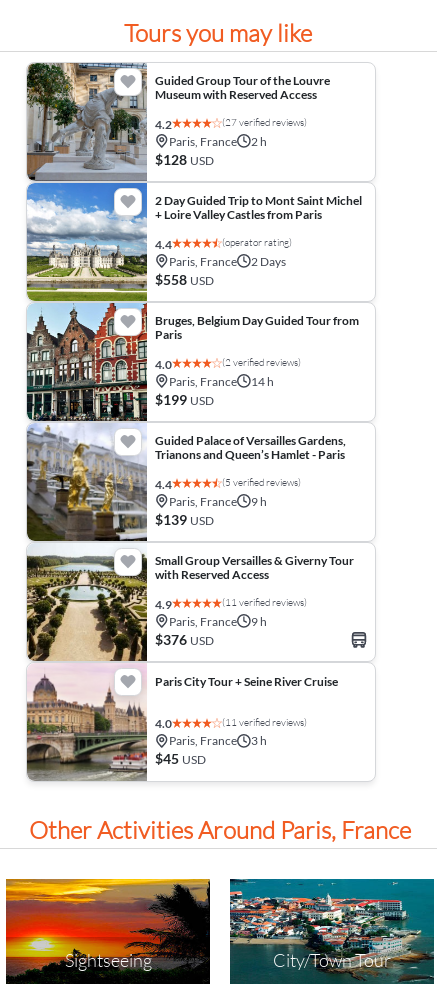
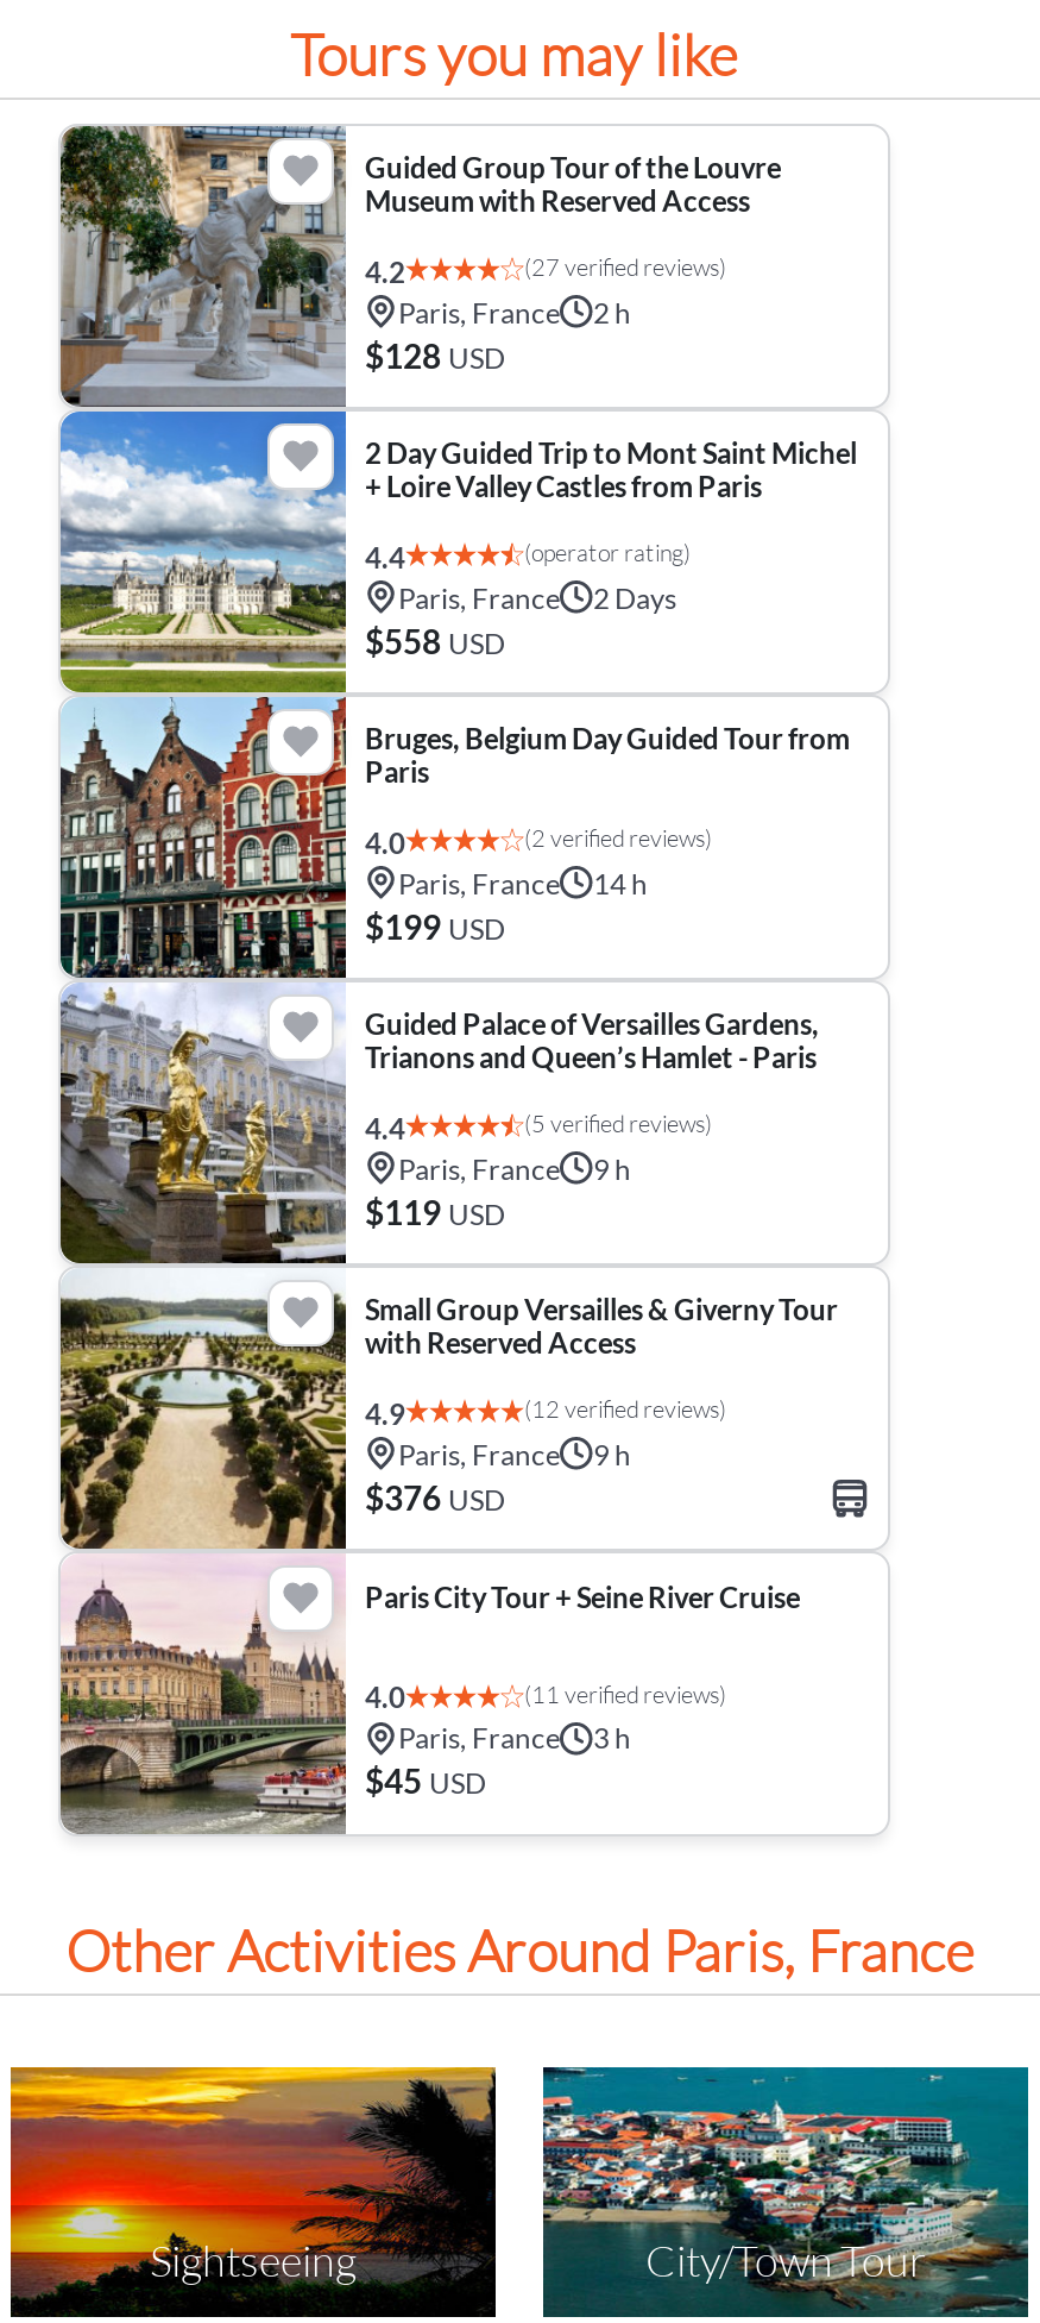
[155,511,214,528] $139 USD -> [365,1191,505,1232] $119 USD
[222,596,307,609] (11 verified reviews) -> [524,1395,726,1425] (12 verified reviews)

